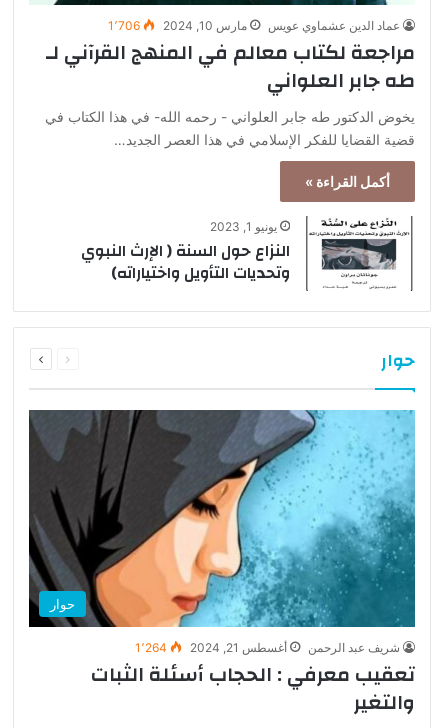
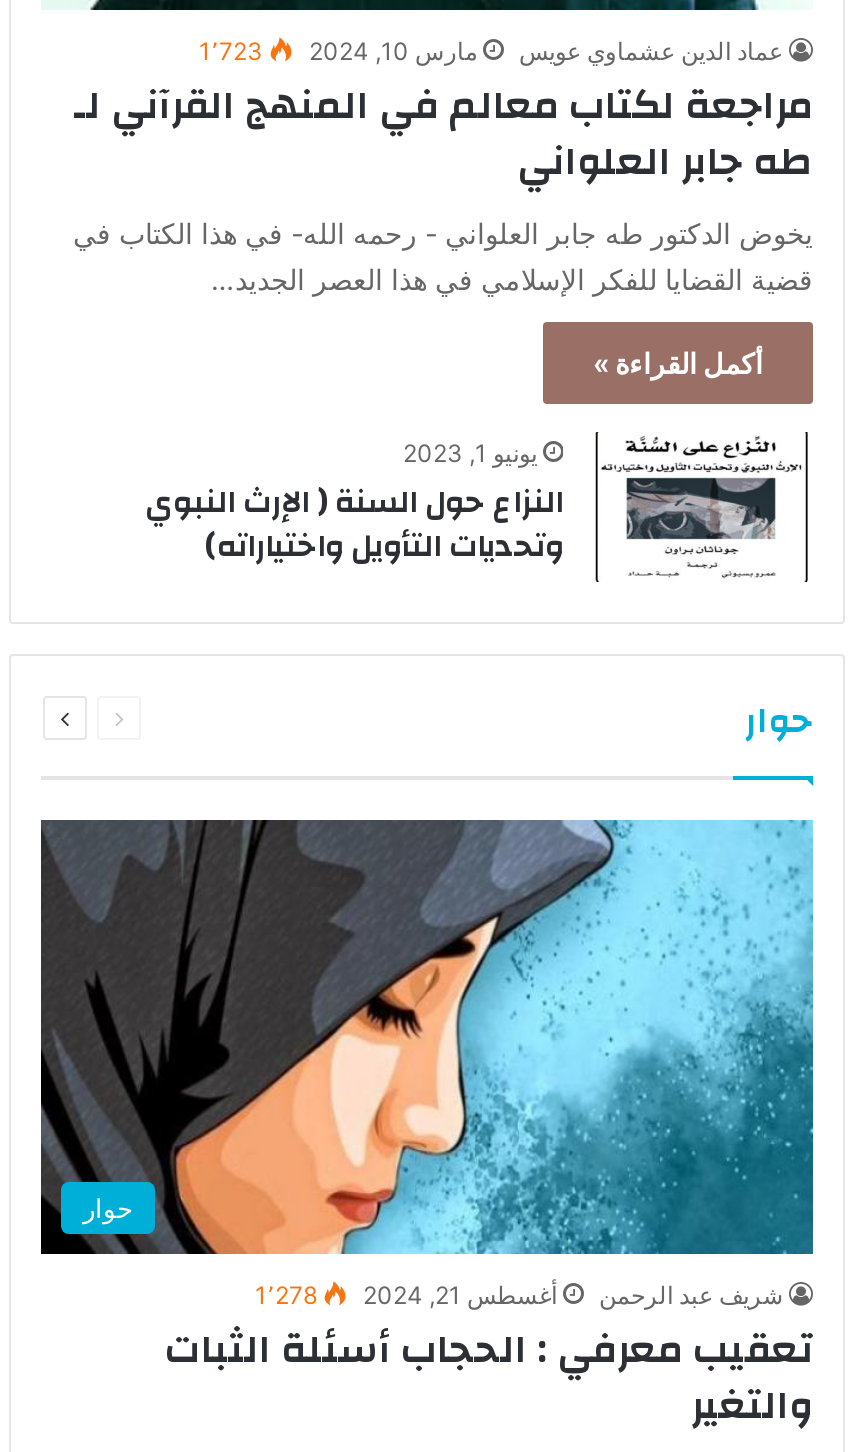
[108,18,140,33] 1٬706 -> [199,35,263,65] 1٬723
[135,640,167,655] 1٬264 -> [255,1279,317,1309] 1٬278

